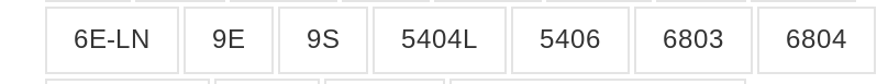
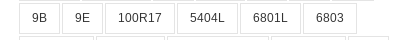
[74,24,151,55] 6E-LN -> [32,11,47,25] 9B
[307,24,340,55] 9S -> [118,11,162,25] 100R17
[540,24,601,55] 5406 -> [253,11,288,25] 6801L
[786,24,847,55] 6804 -> none

